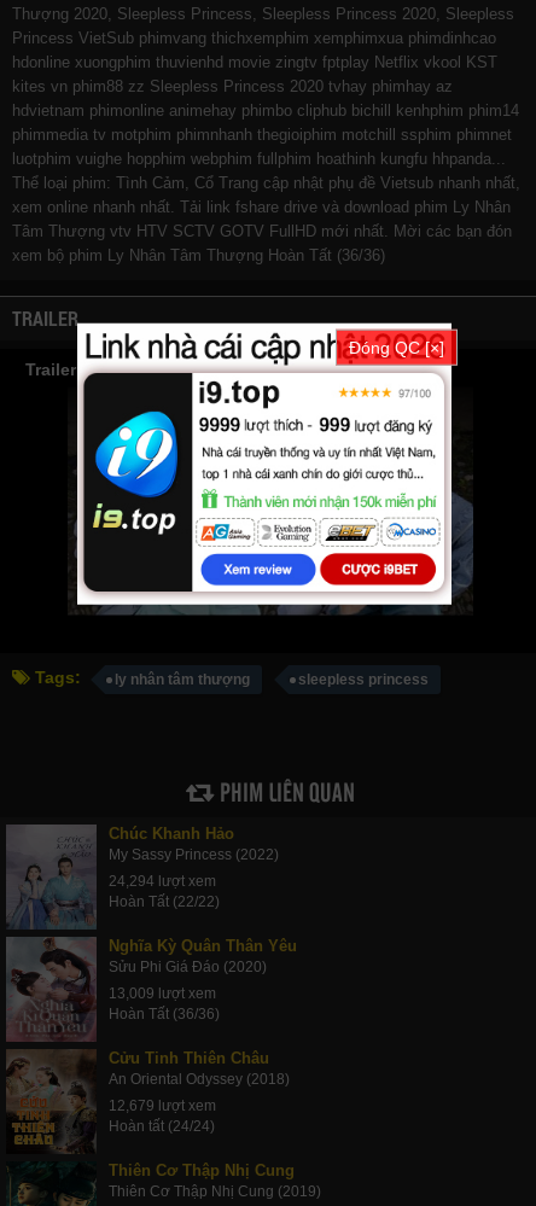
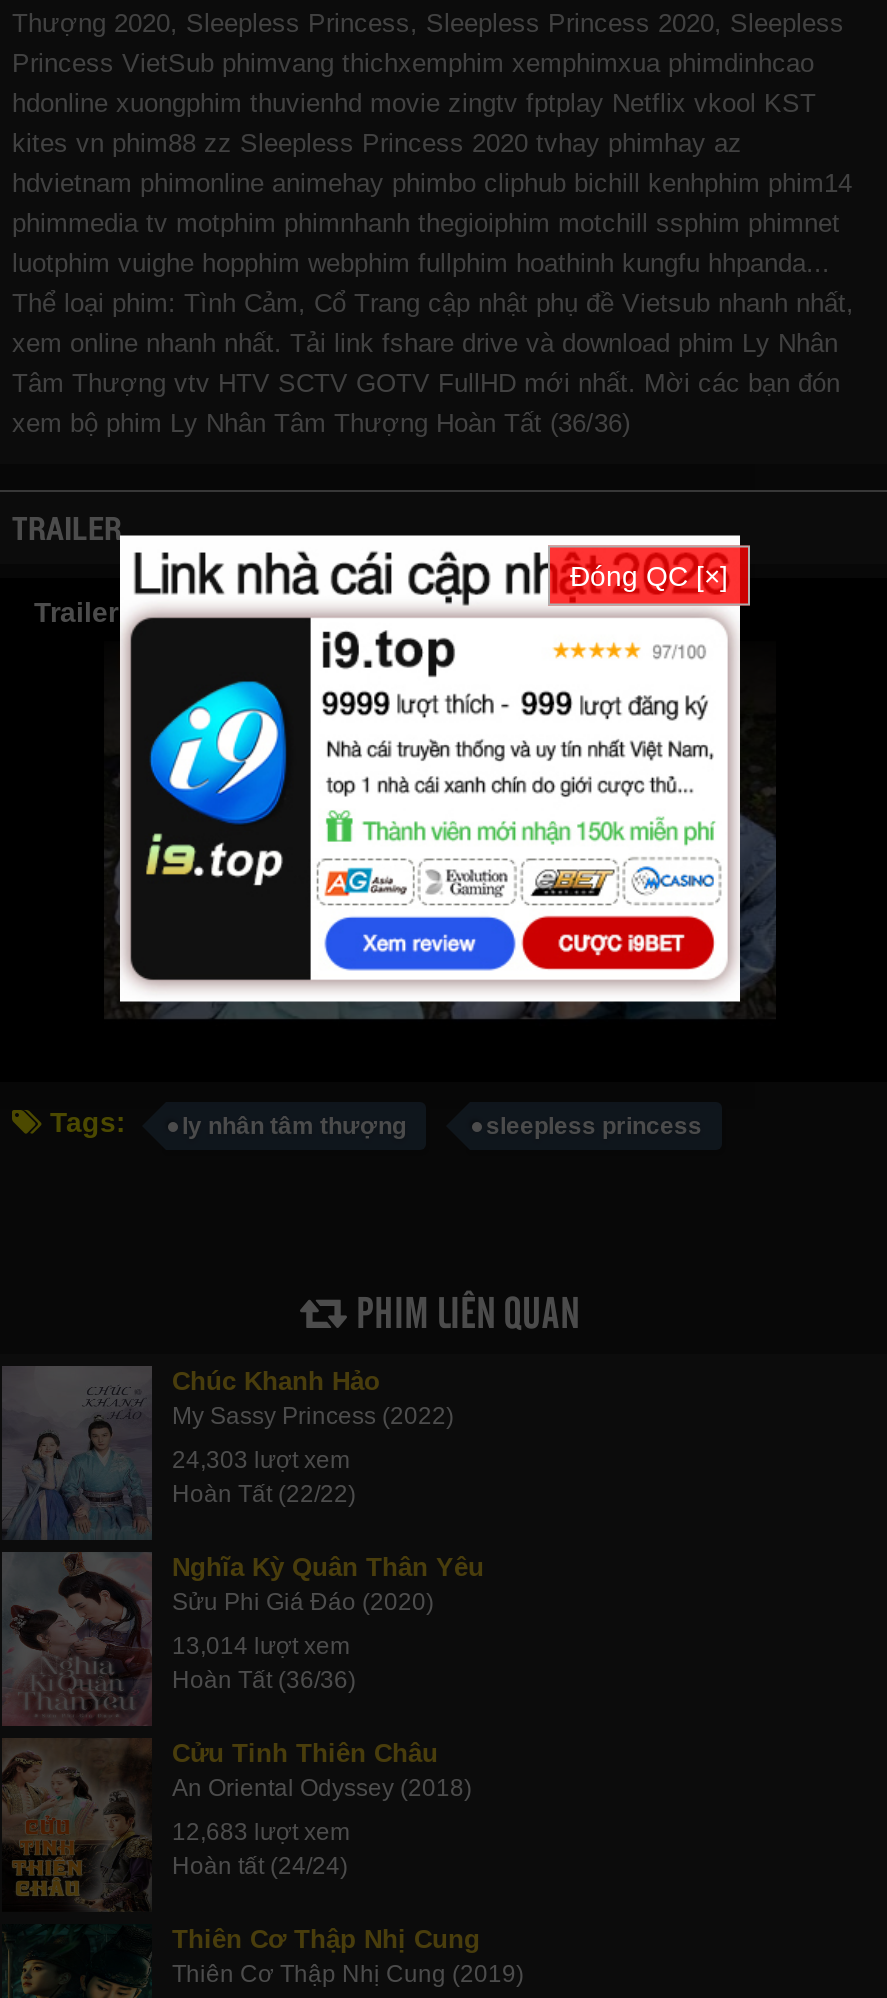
[109,873,216,890] 24,294 lượt xem -> [172,1446,350,1474] 24,303 lượt xem
[109,985,216,1002] 13,009 lượt xem -> [172,1632,350,1660] 13,014 lượt xem
[109,1097,216,1114] 12,679 lượt xem -> [172,1818,350,1846] 12,683 lượt xem

